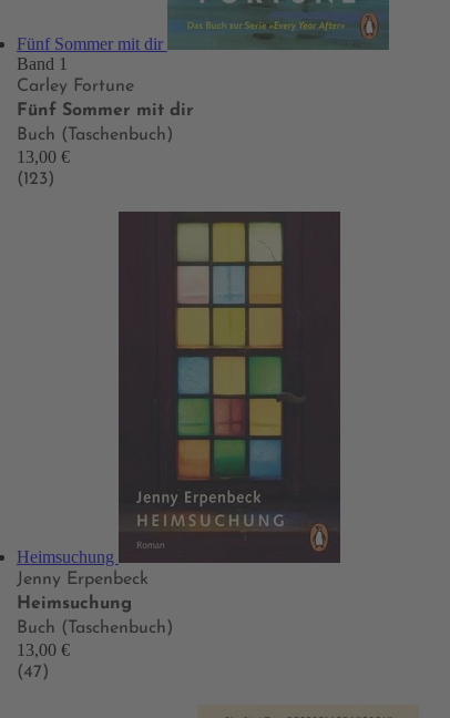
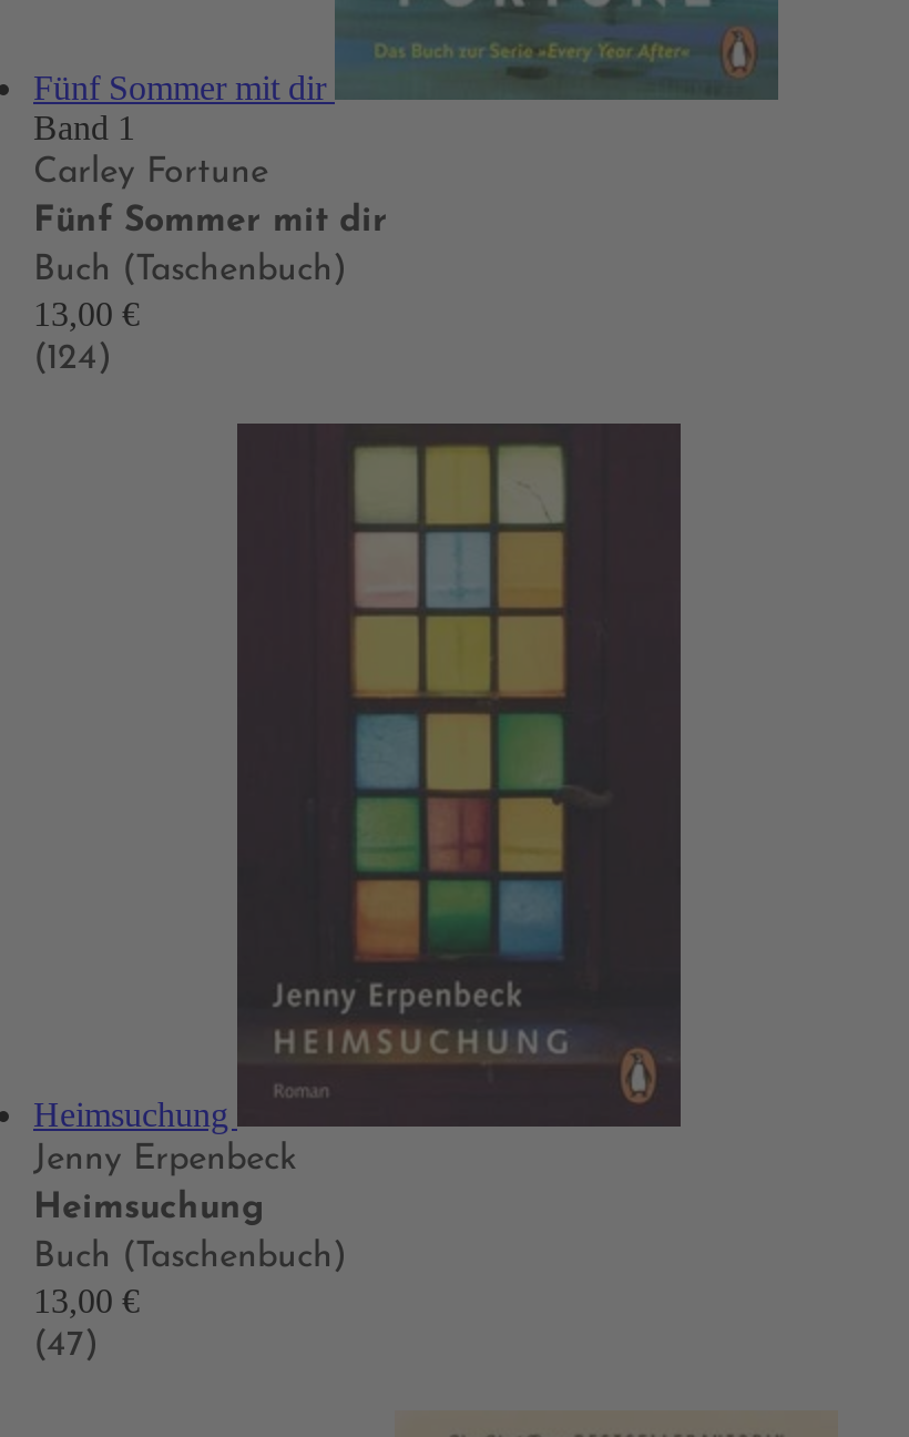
[17,171,54,188] (123) -> [33,342,111,377] (124)

